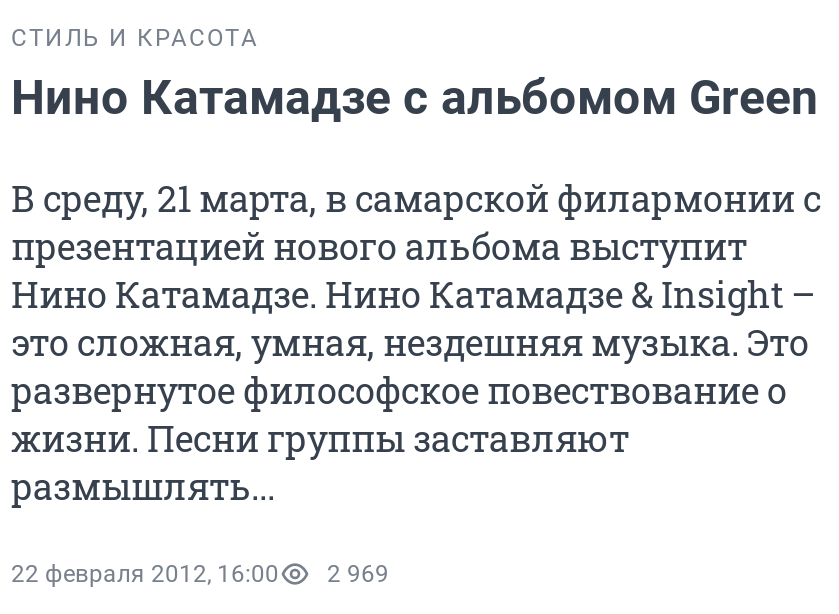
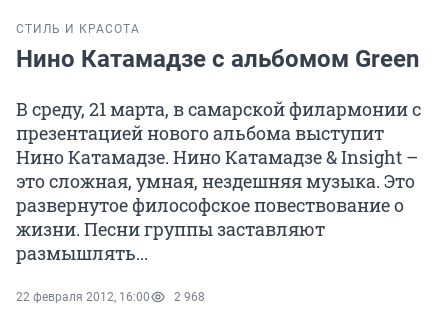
[11,560,389,588] 22 февраля 2012, 16:00 2 969 -> [16,290,205,304] 22 февраля 2012, 16:00 2 968

